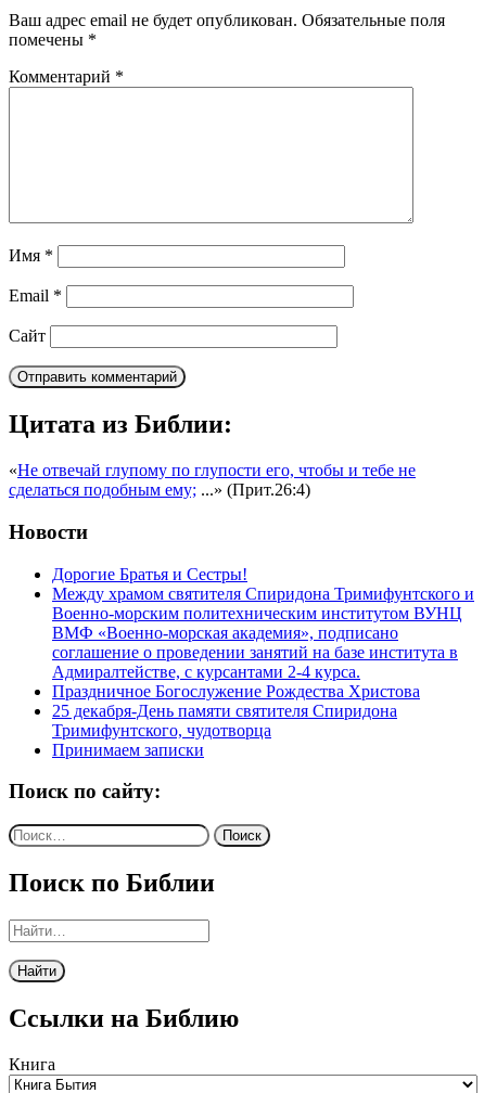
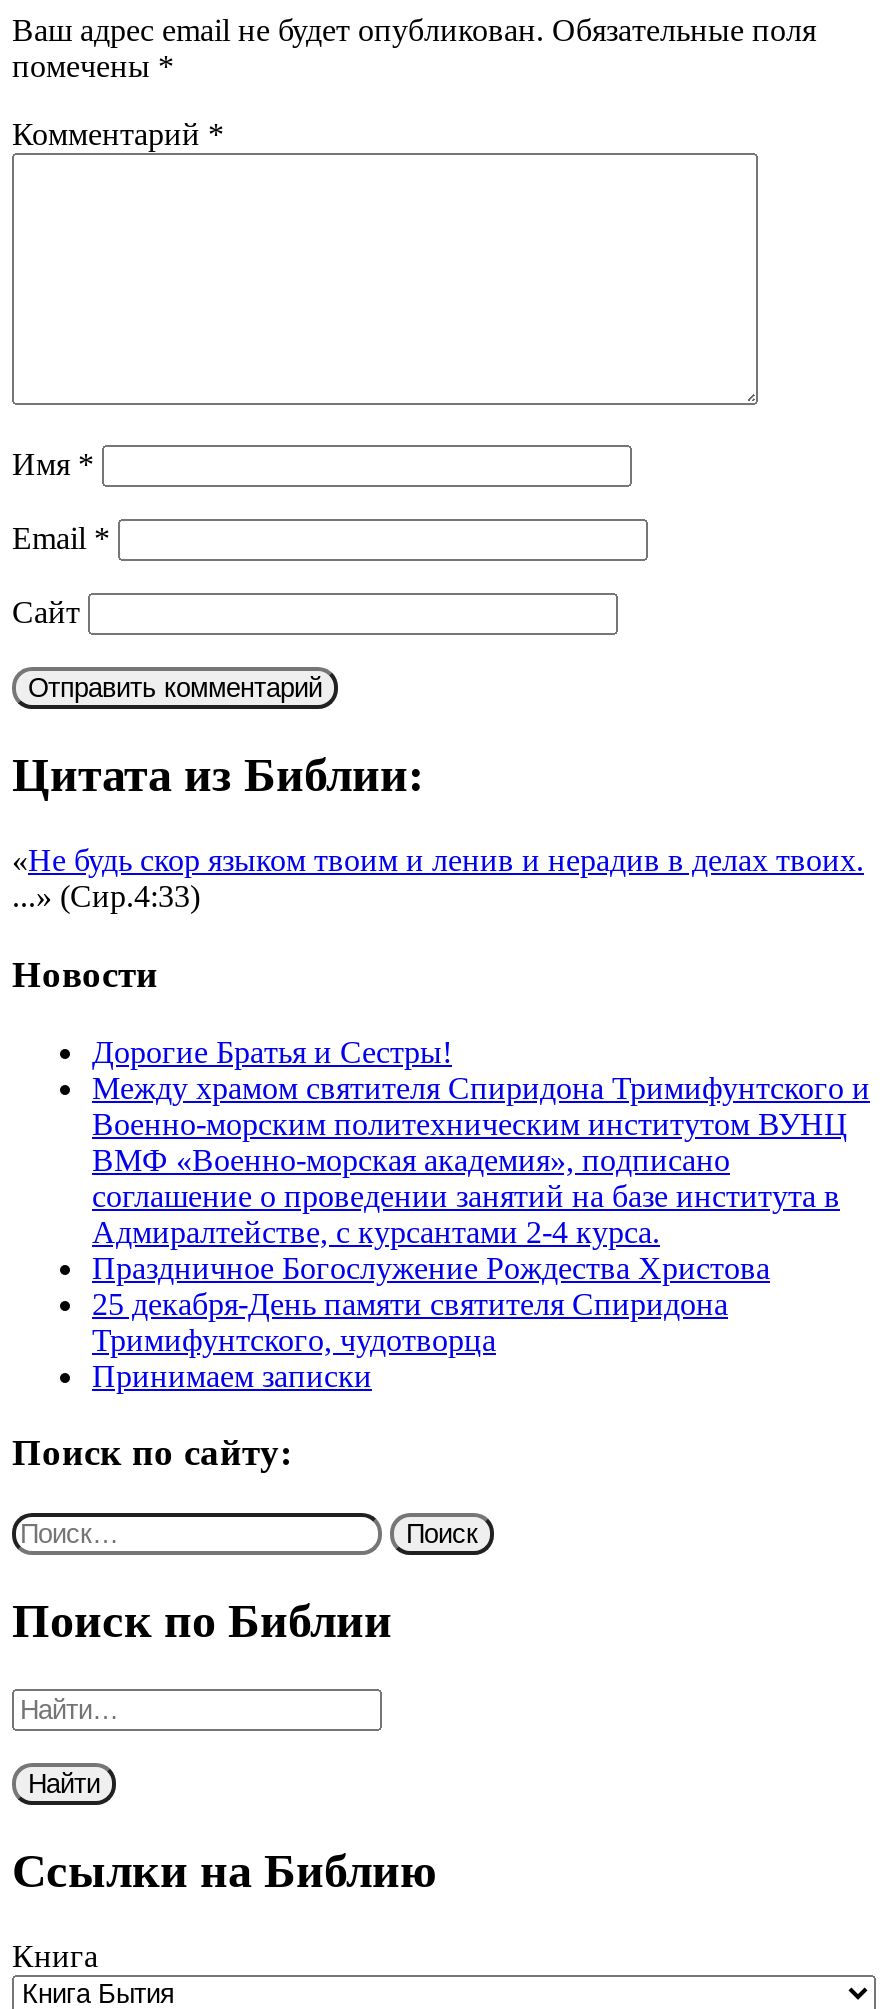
[9,461,416,499] «Не отвечай глупому по глупости его, чтобы и тебе не | сделаться подобным ему;...» (Прит.26:4) -> [12,843,864,913] «Не будь скор языком твоим и ленив и нерадив в делах твоих. | ...» (Сир.4:33)

